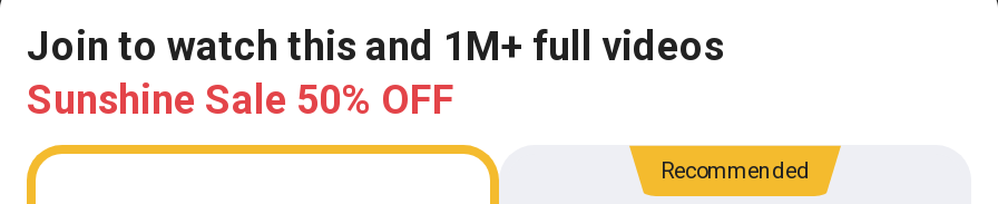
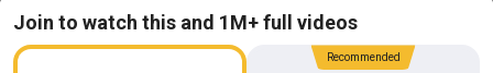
[27,77,454,124] Sunshine Sale 50% OFF -> none

